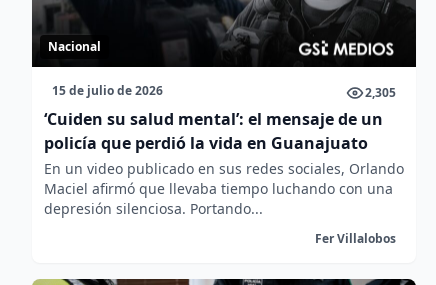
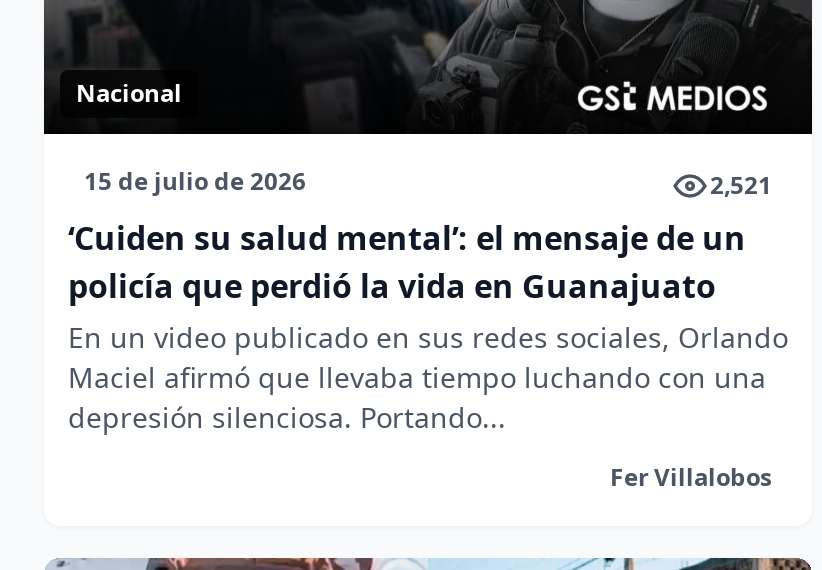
[365,84,396,101] 2,305 -> [710,169,772,203] 2,521

